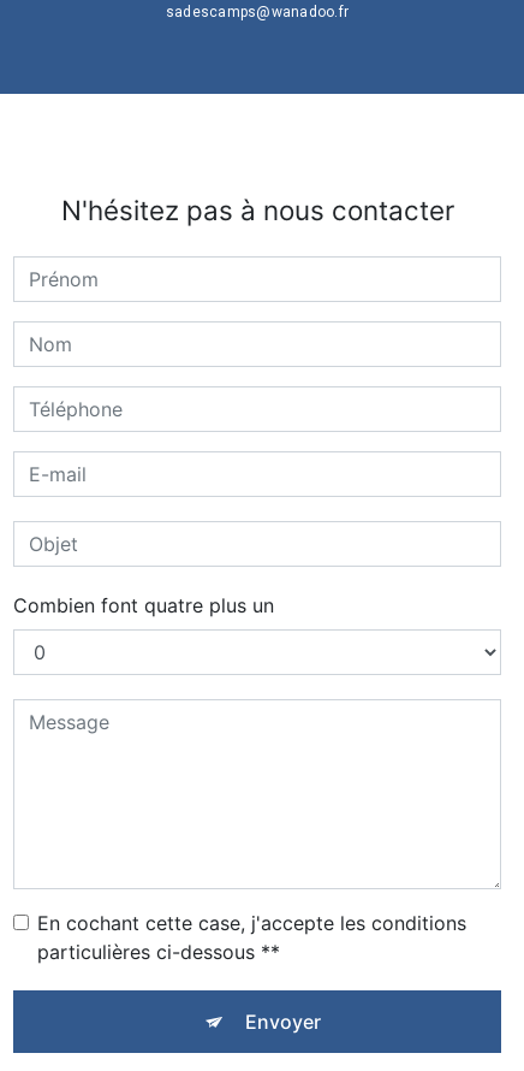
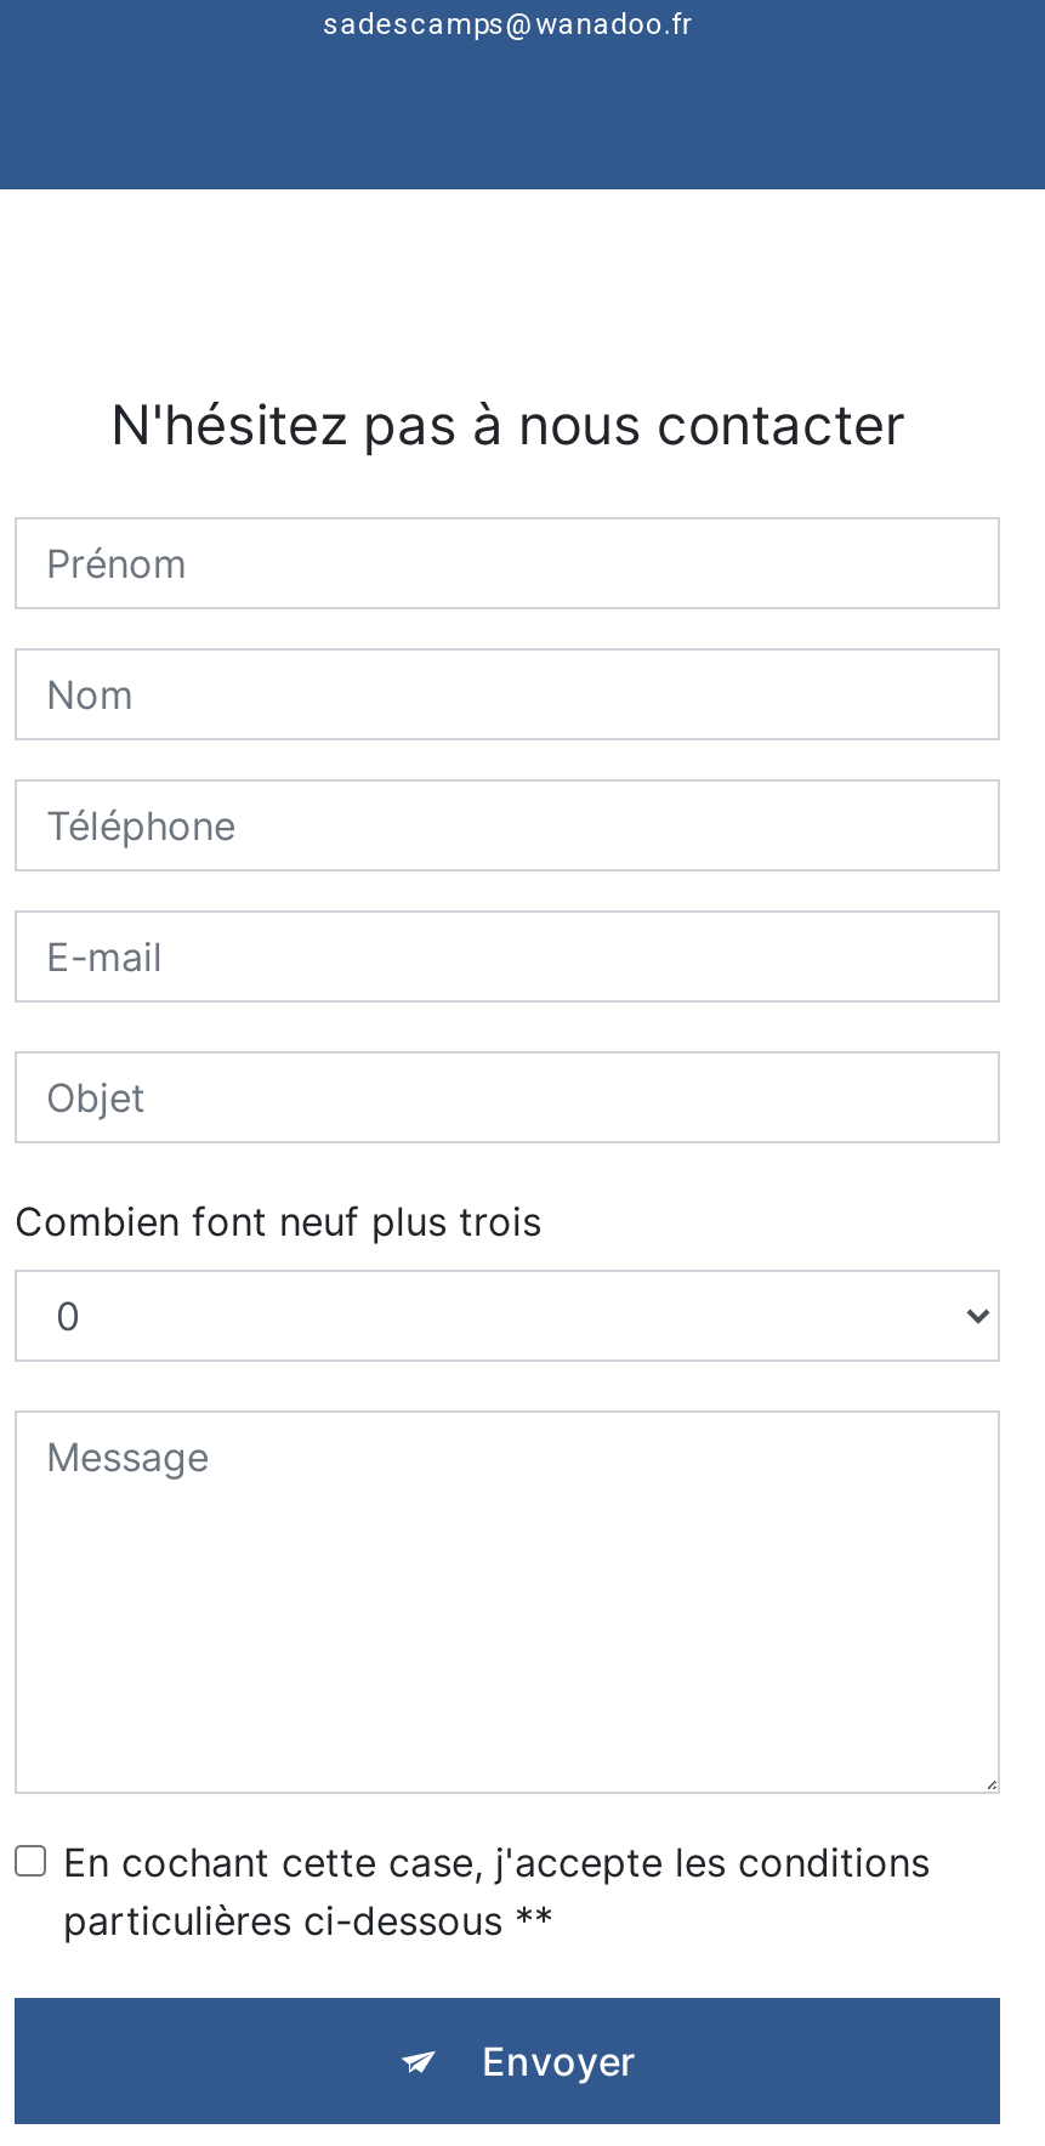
[13,594,274,618] Combien font quatre plus un -> [15,1198,541,1246] Combien font neuf plus trois

